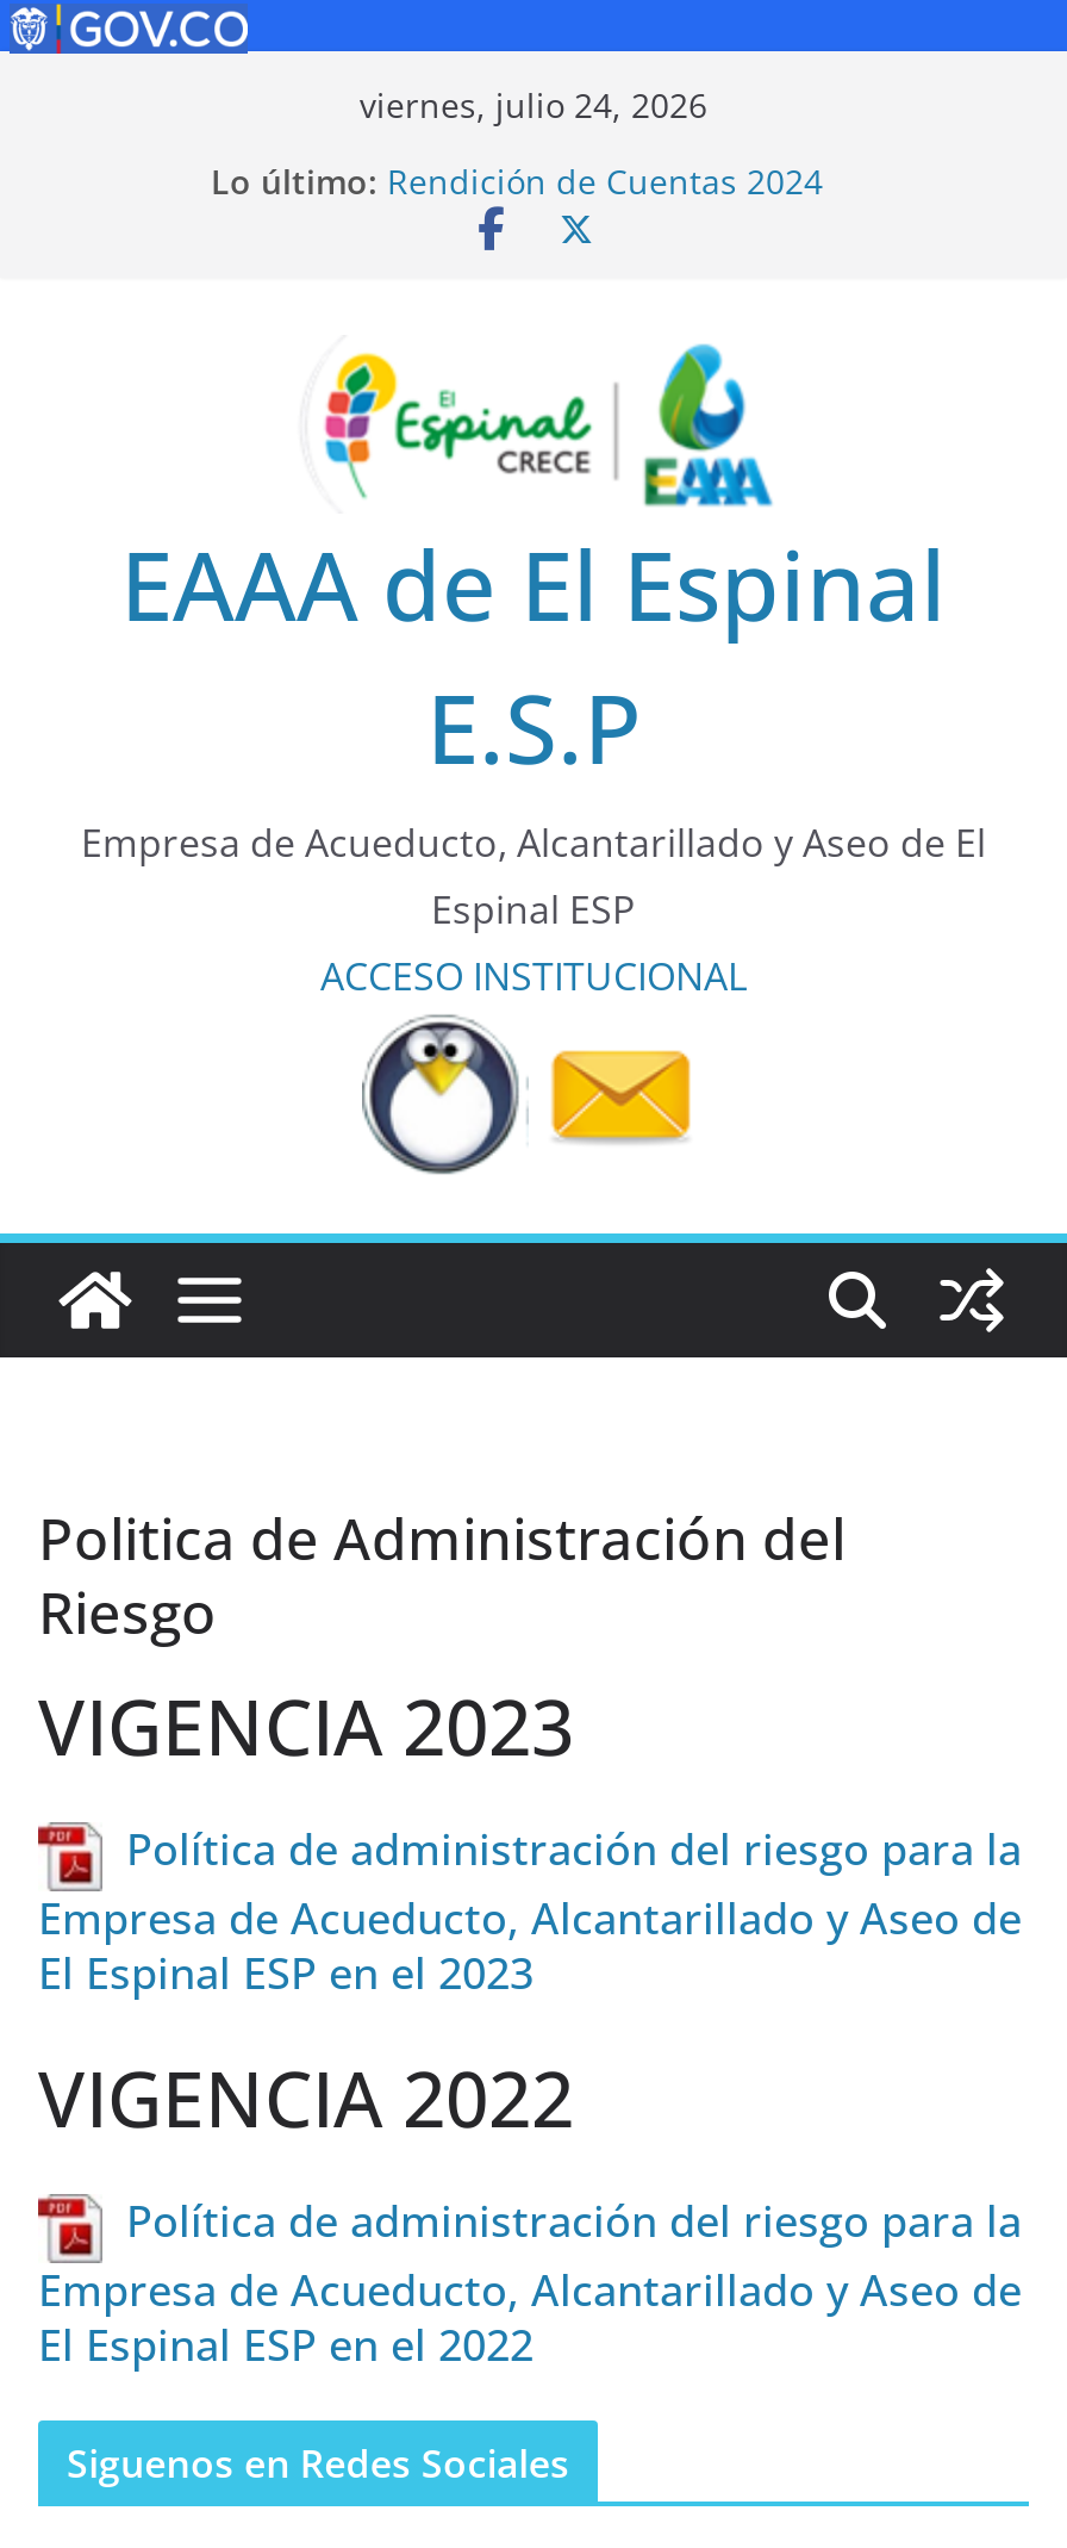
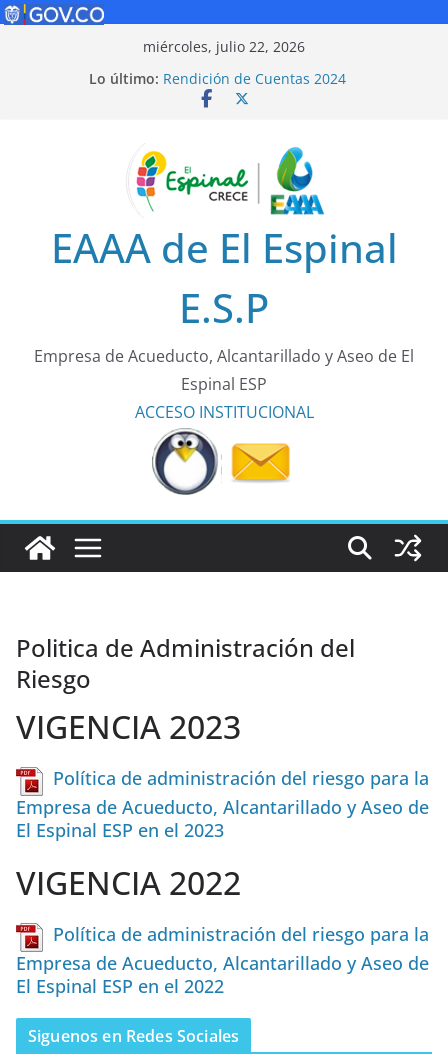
[360,82,707,127] viernes, julio 24, 2026 -> [143,37,305,56] miércoles, julio 22, 2026

